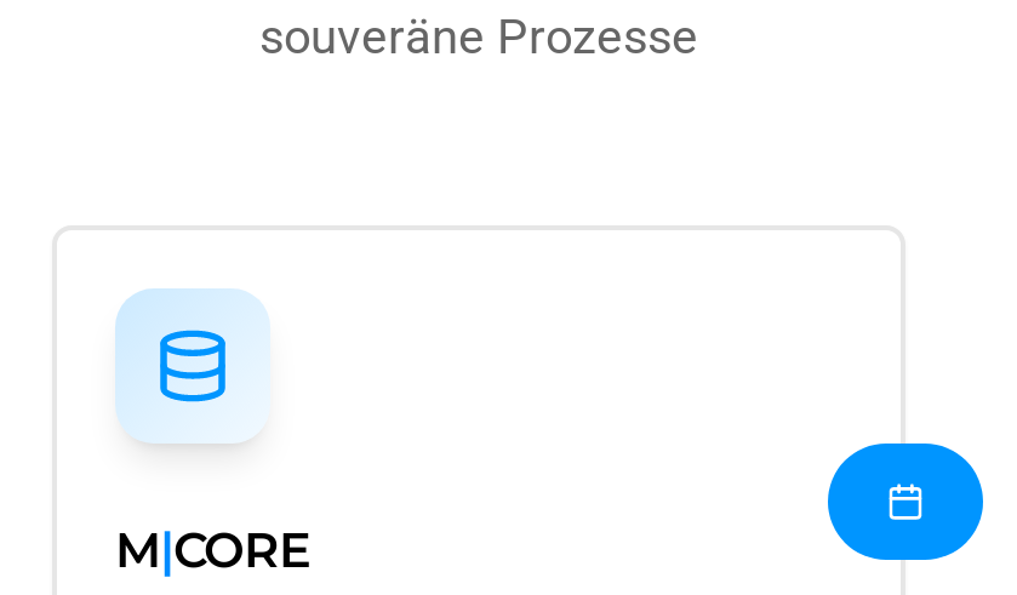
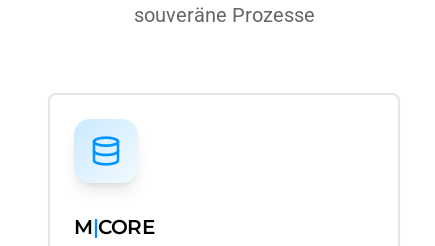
[825,441,985,562] [image] -> none

